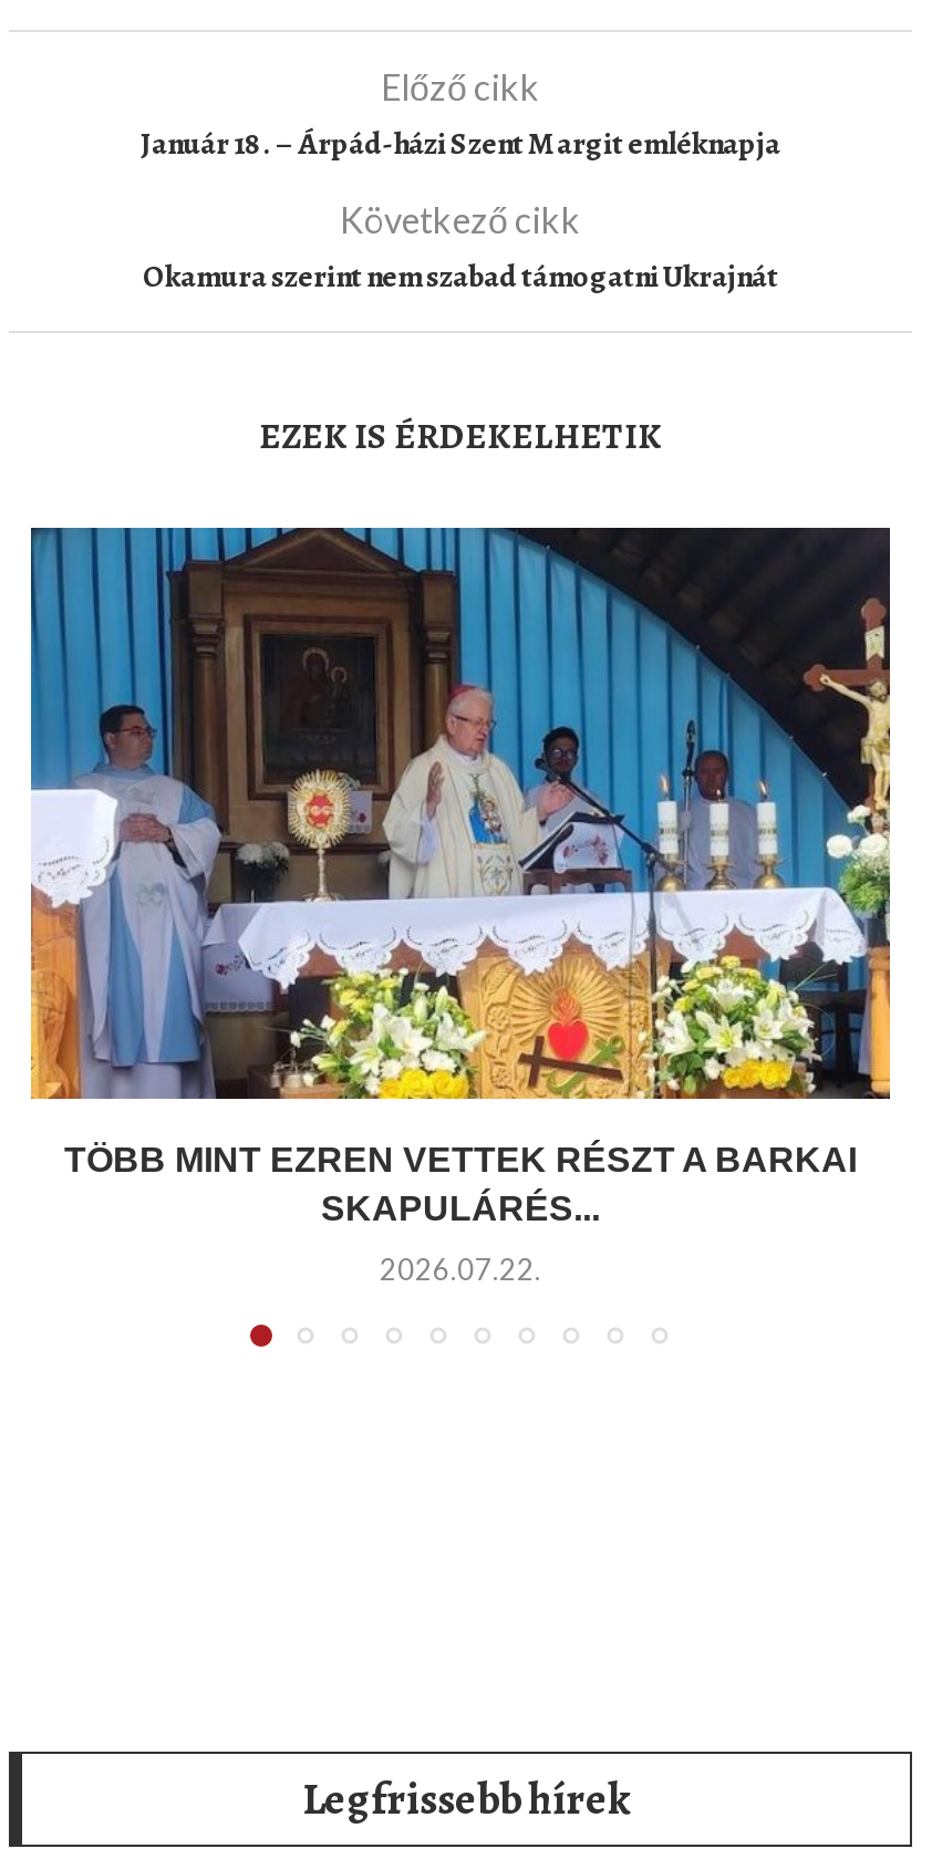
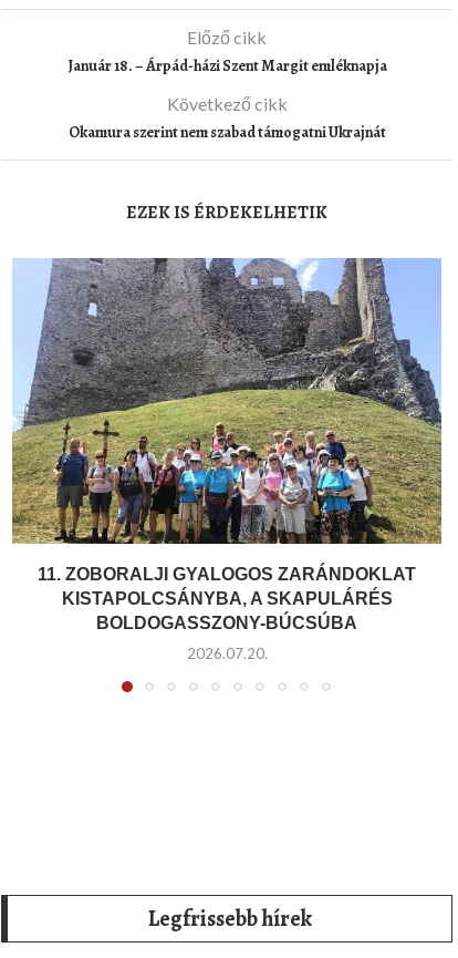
[29,526,892,1228] [image] | TÖBB MINT EZREN VETTEK RÉSZT A BARKAI | SKAPULÁRÉS... -> [11,257,441,633] [image] | 11. ZOBORALJI GYALOGOS ZARÁNDOKLAT | KISTAPOLCSÁNYBA, A SKAPULÁRÉS | BOLDOGASSZONY-BÚCSÚBA
[380,1252,541,1288] 2026.07.22. -> [186,645,267,663] 2026.07.20.

